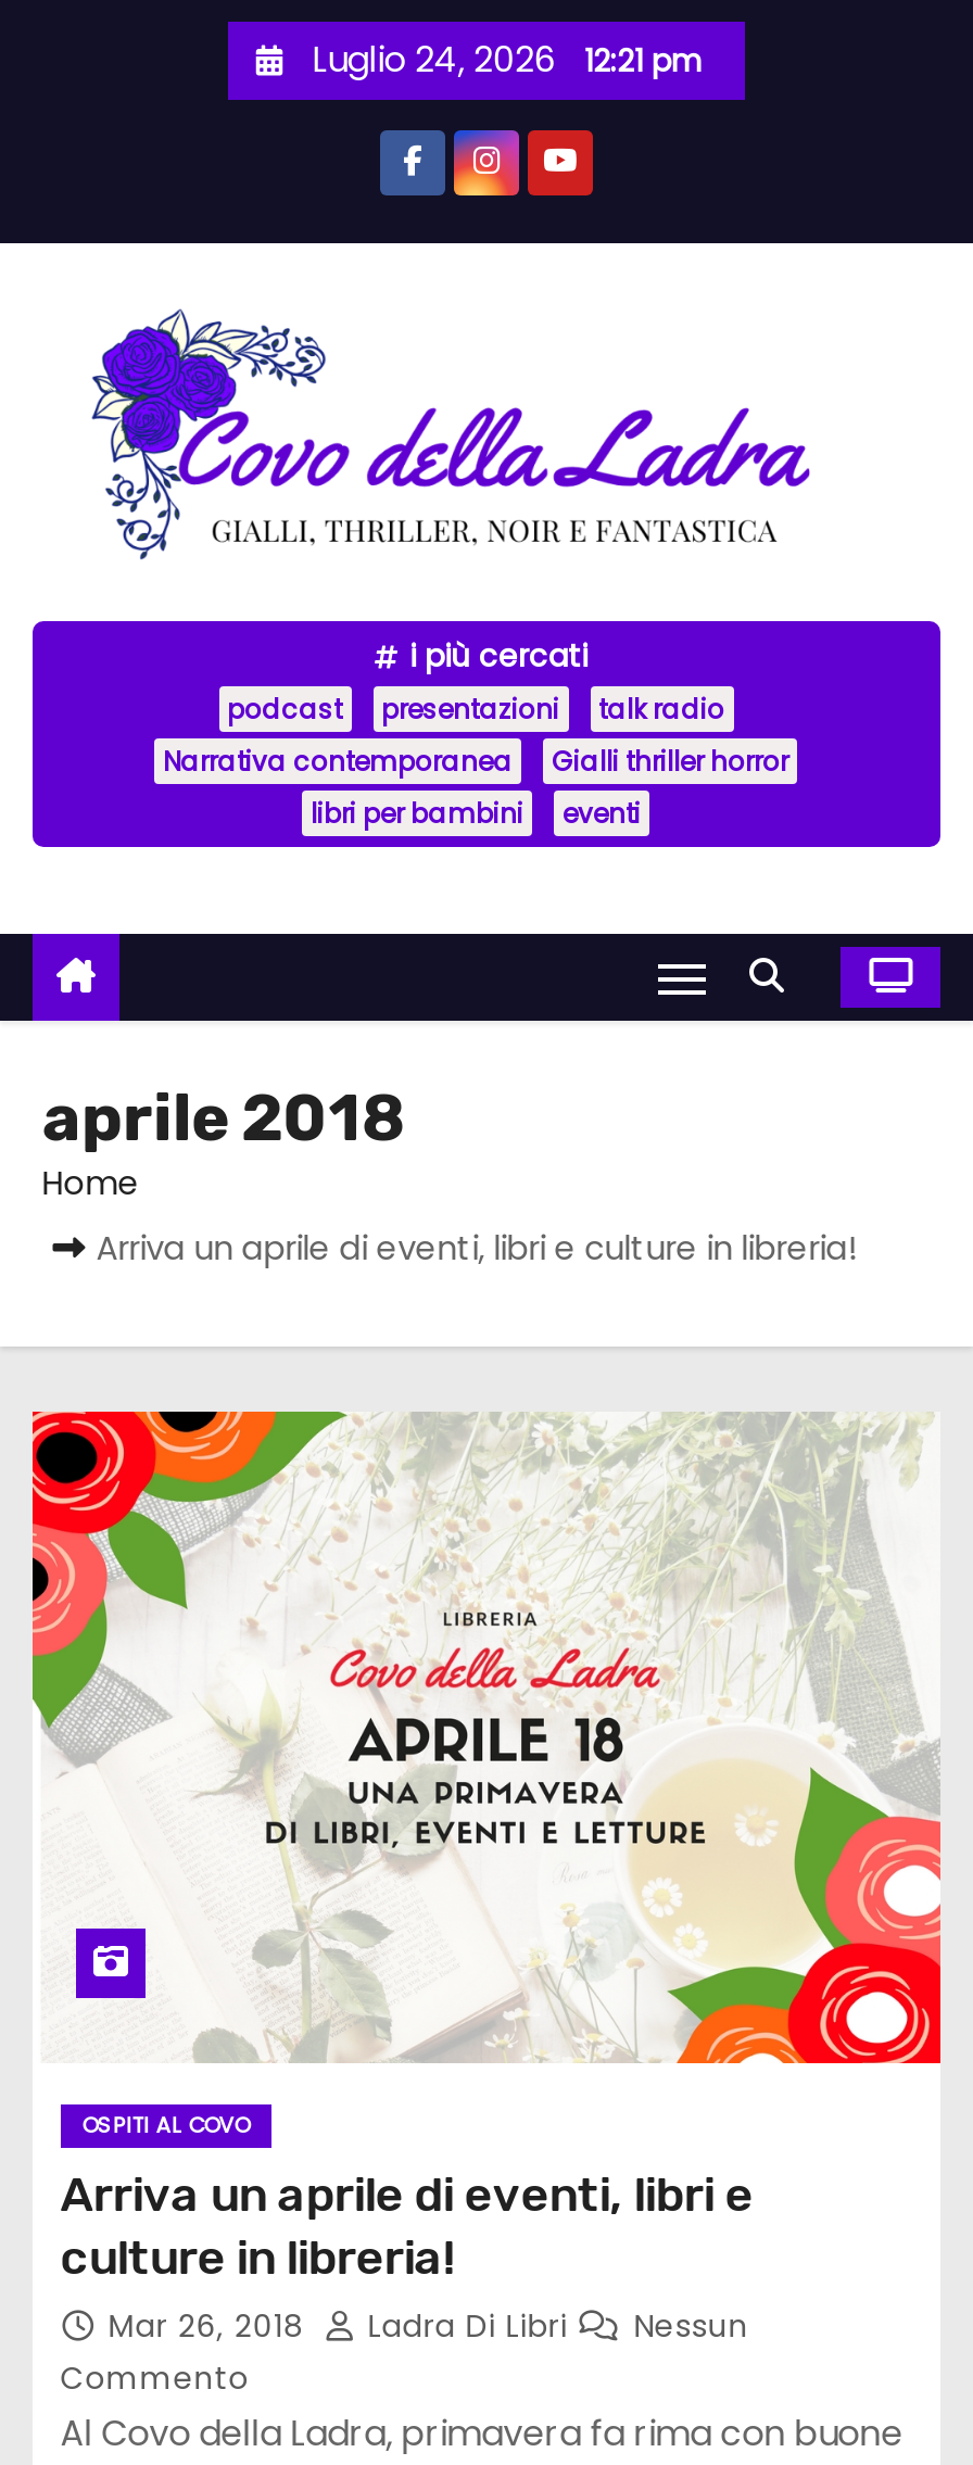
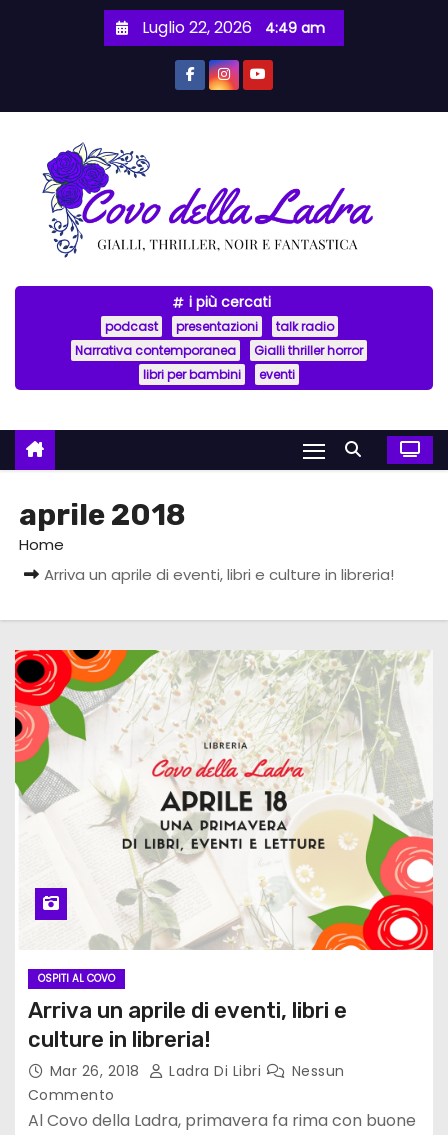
[304,35,703,85] Luglio 24, 2026 12:21 pm -> [138,16,325,39] Luglio 22, 2026 4:49 am

